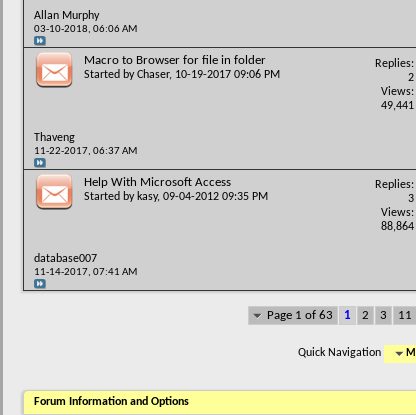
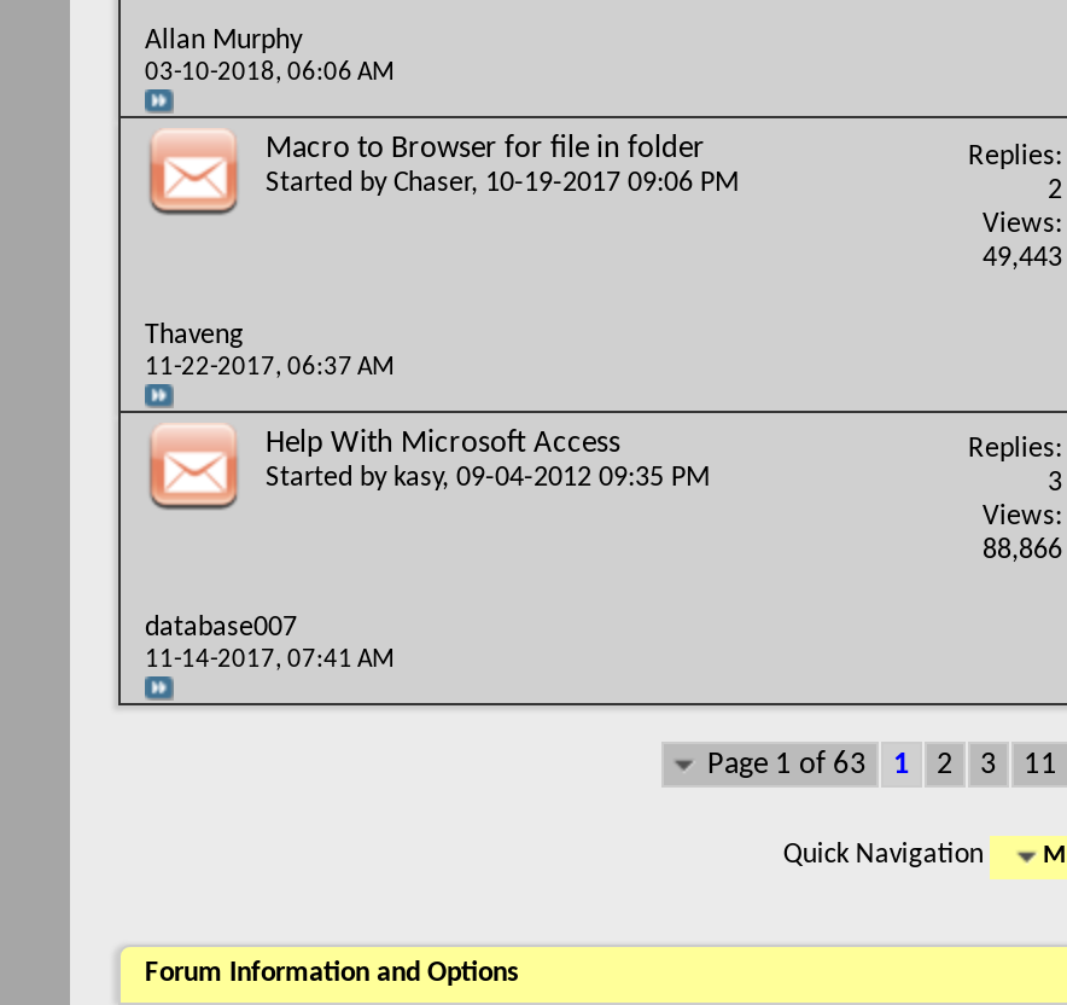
[381,100,414,112] 49,441 -> [983,244,1062,273] 49,443
[381,221,414,233] 88,864 -> [983,538,1062,567] 88,866

